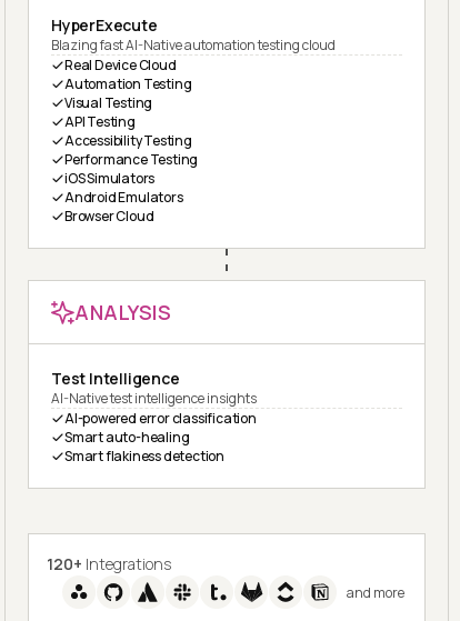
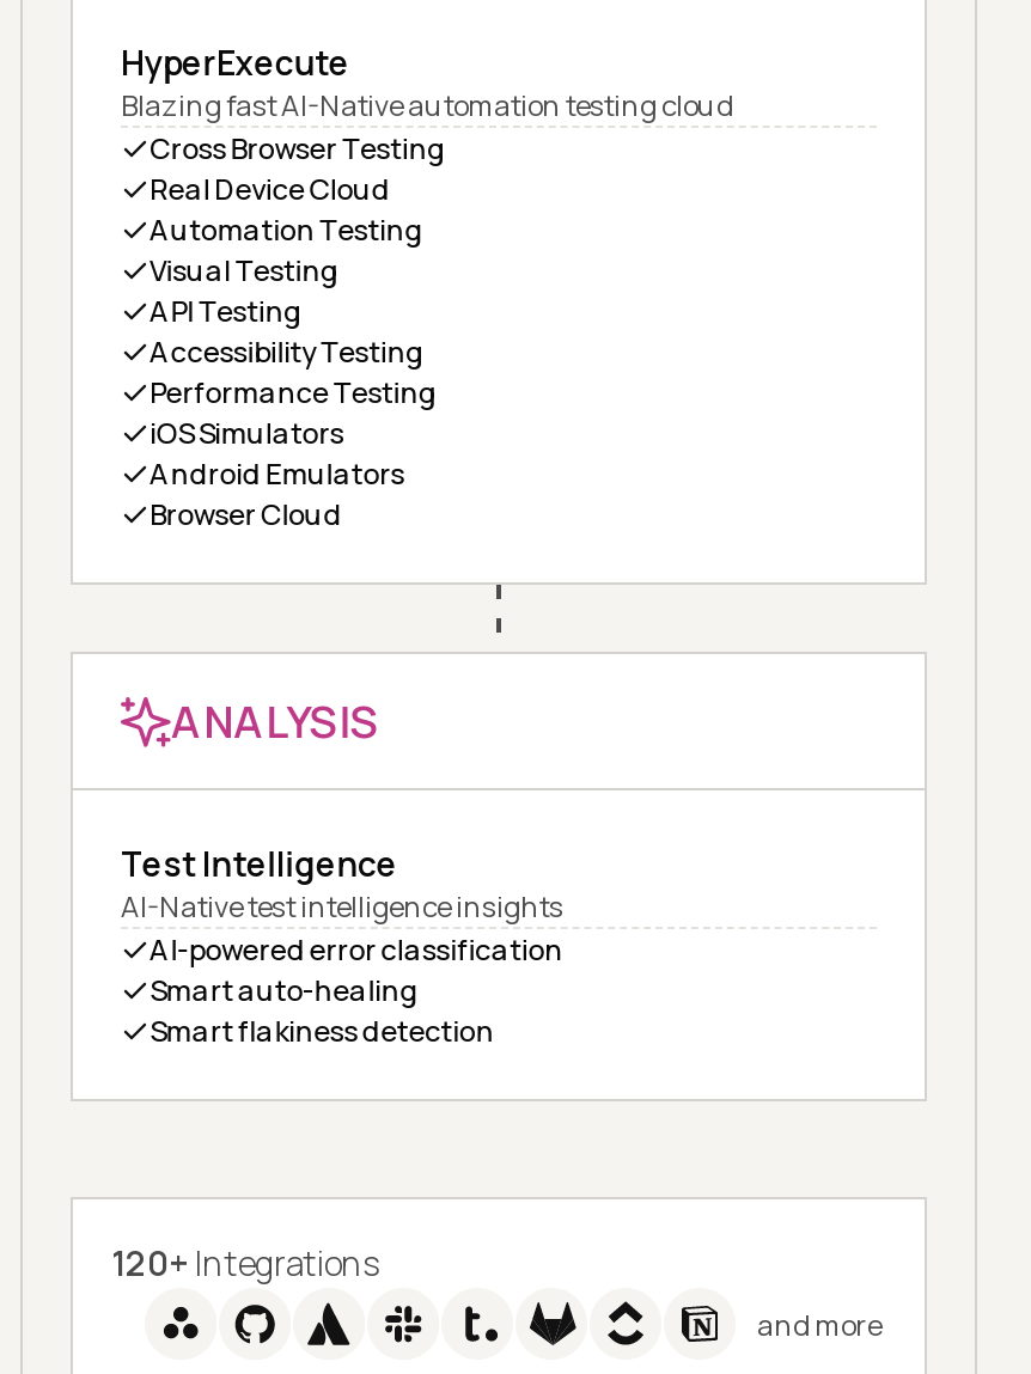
none -> [150,128,446,169] Cross Browser Testing

